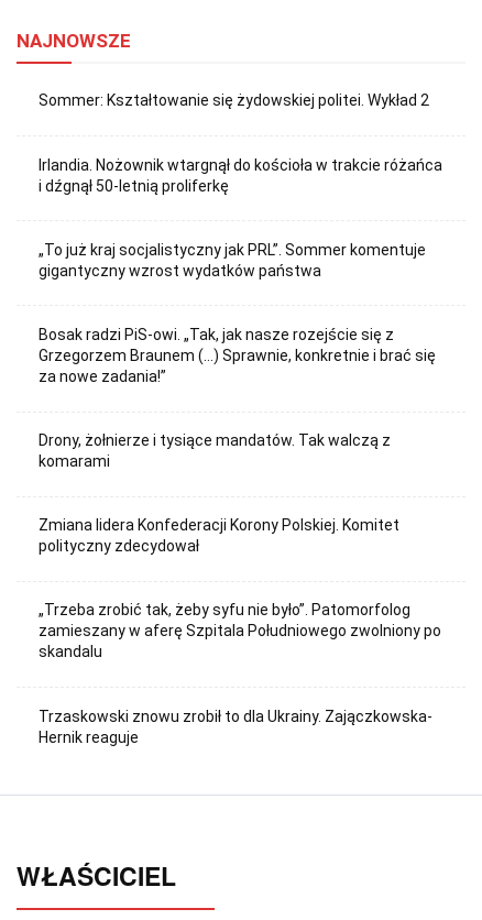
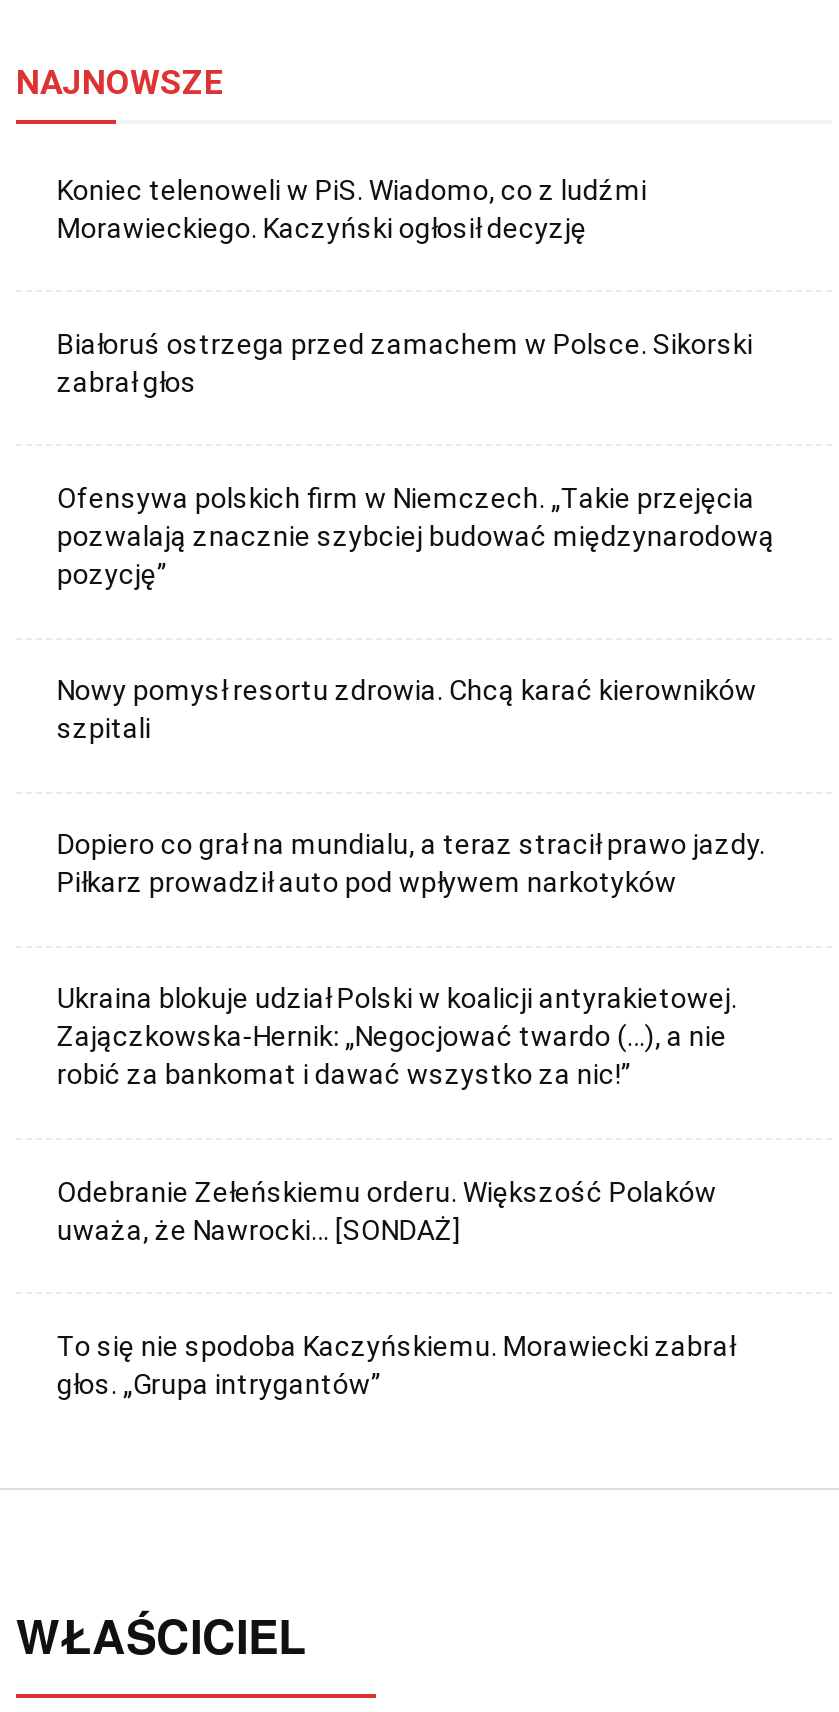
[39,92,430,109] Sommer: Kształtowanie się żydowskiej politei. Wykład 2 -> [57,173,647,243] Koniec telenoweli w PiS. Wiadomo, co z ludźmi | Morawieckiego. Kaczyński ogłosił decyzję
[39,156,443,194] Irlandia. Nożownik wtargnął do kościoła w trakcie różańca | i dźgnął 50-letnią proliferkę -> [57,327,753,397] Białoruś ostrzega przed zamachem w Polsce. Sikorski | zabrał głos
[39,241,426,279] „To już kraj socjalistyczny jak PRL”. Sommer komentuje | gigantyczny wzrost wydatków państwa -> [57,482,775,590] Ofensywa polskich firm w Niemczech. „Takie przejęcia | pozwalają znacznie szybciej budować międzynarodową | pozycję”
[39,326,436,385] Bosak radzi PiS-owi. „Tak, jak nasze rozejście się z | Grzegorzem Braunem (…) Sprawnie, konkretnie i brać się | za nowe zadania!” -> [57,674,757,744] Nowy pomysł resortu zdrowia. Chcą karać kierowników | szpitali
[39,431,391,470] Drony, żołnierze i tysiące mandatów. Tak walczą z | komarami -> [57,828,765,898] Dopiero co grał na mundialu, a teraz stracił prawo jazdy. | Piłkarz prowadził auto pod wpływem narkotyków
[39,516,400,555] Zmiana lidera Konfederacji Korony Polskiej. Komitet | polityczny zdecydował -> [57,982,737,1090] Ukraina blokuje udział Polski w koalicji antyrakietowej. | Zajączkowska-Hernik: „Negocjować twardo (…), a nie | robić za bankomat i dawać wszystko za nic!”
[39,601,442,661] „Trzeba zrobić tak, żeby syfu nie było”. Patomorfolog | zamieszany w aferę Szpitala Południowego zwolniony po | skandalu -> [57,1175,717,1245] Odebranie Zełeńskiemu orderu. Większość Polaków | uważa, że Nawrocki… [SONDAŻ]
[39,707,433,746] Trzaskowski znowu zrobił to dla Ukrainy. Zajączkowska- | Hernik reaguje -> [57,1329,735,1399] To się nie spodoba Kaczyńskiemu. Morawiecki zabrał | głos. „Grupa intrygantów”

